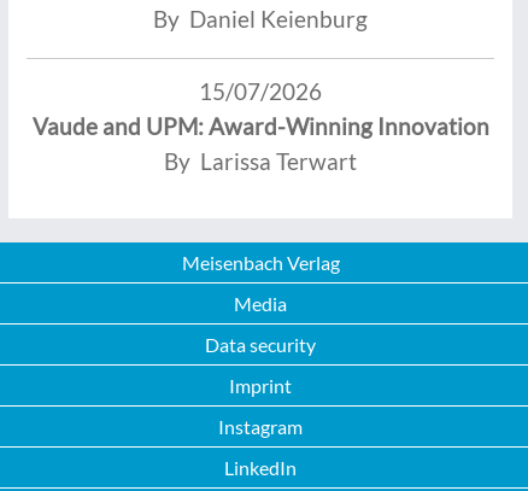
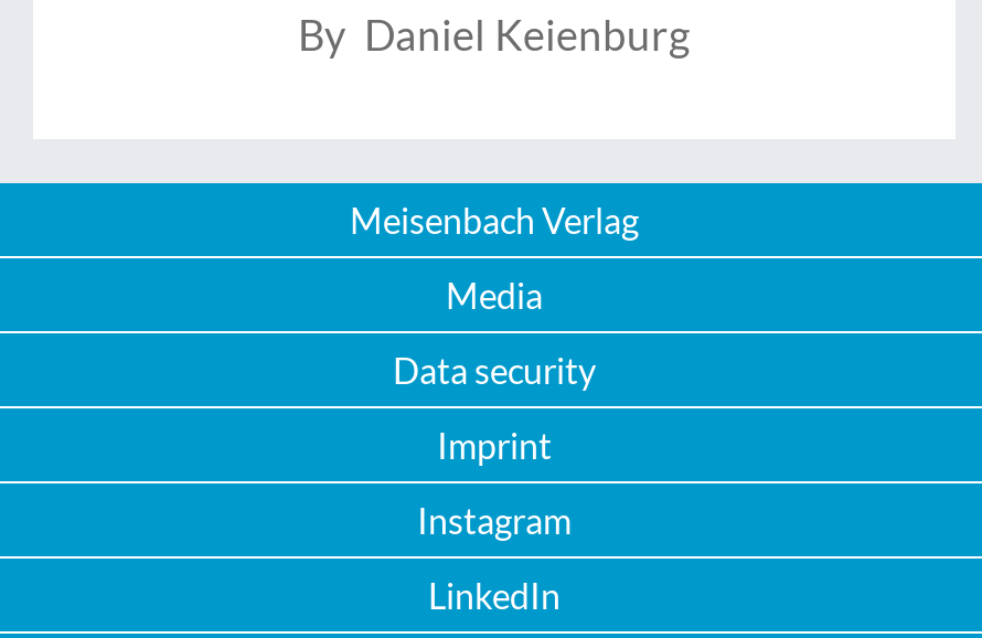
[32,78,489,175] 15/07/2026 | Vaude and UPM: Award-Winning Innovation | By Larissa Terwart -> none

